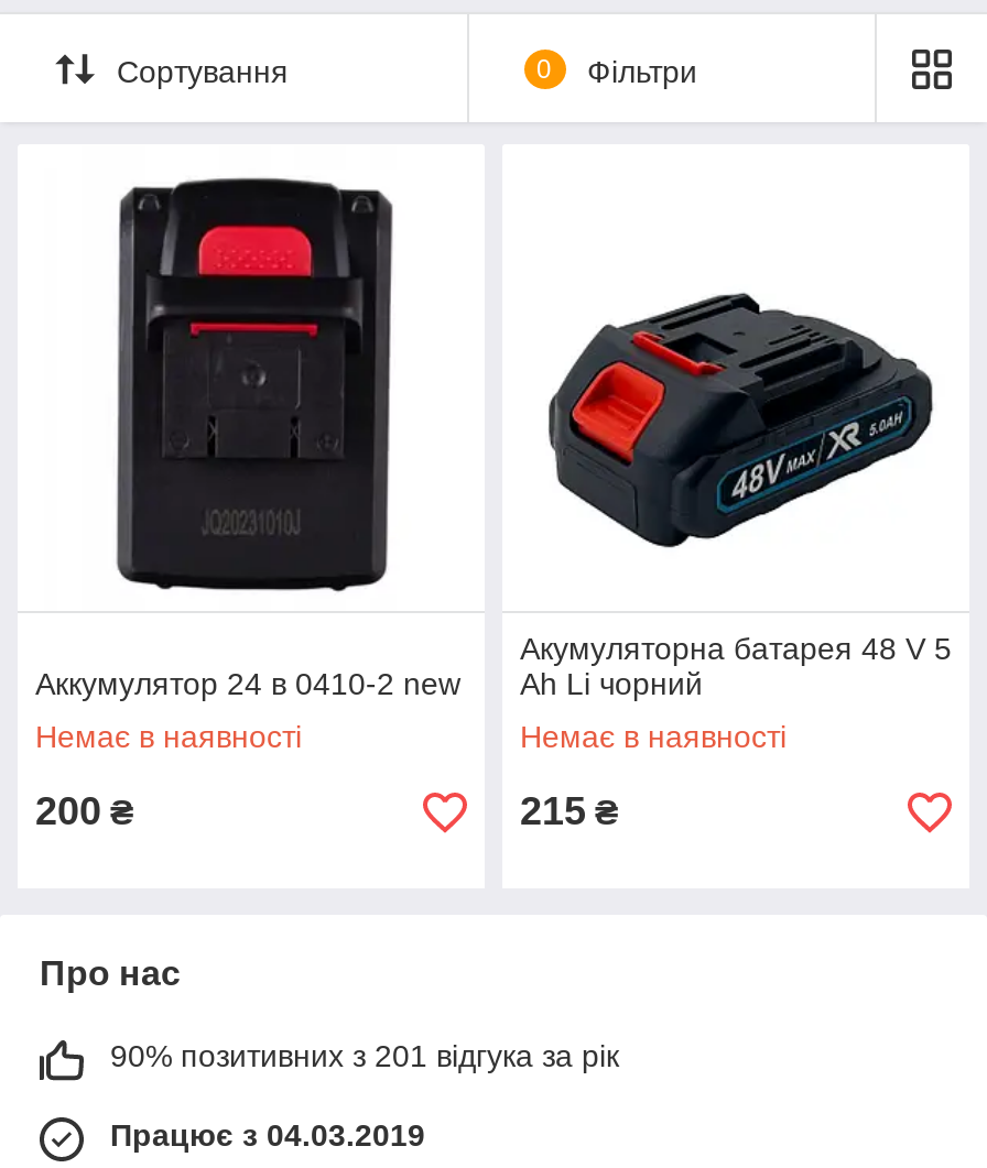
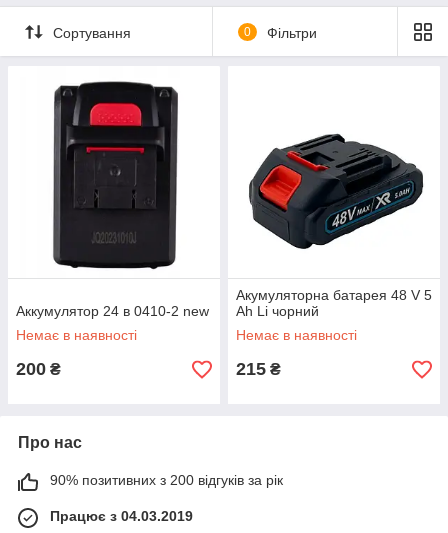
[110,1038,619,1073] 90% позитивних з 201 відгука за рік -> [50,472,283,488] 90% позитивних з 200 відгуків за рік

